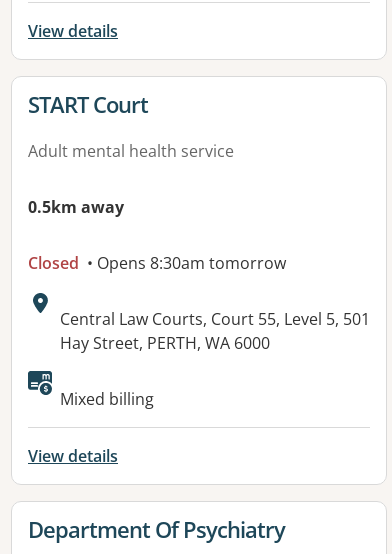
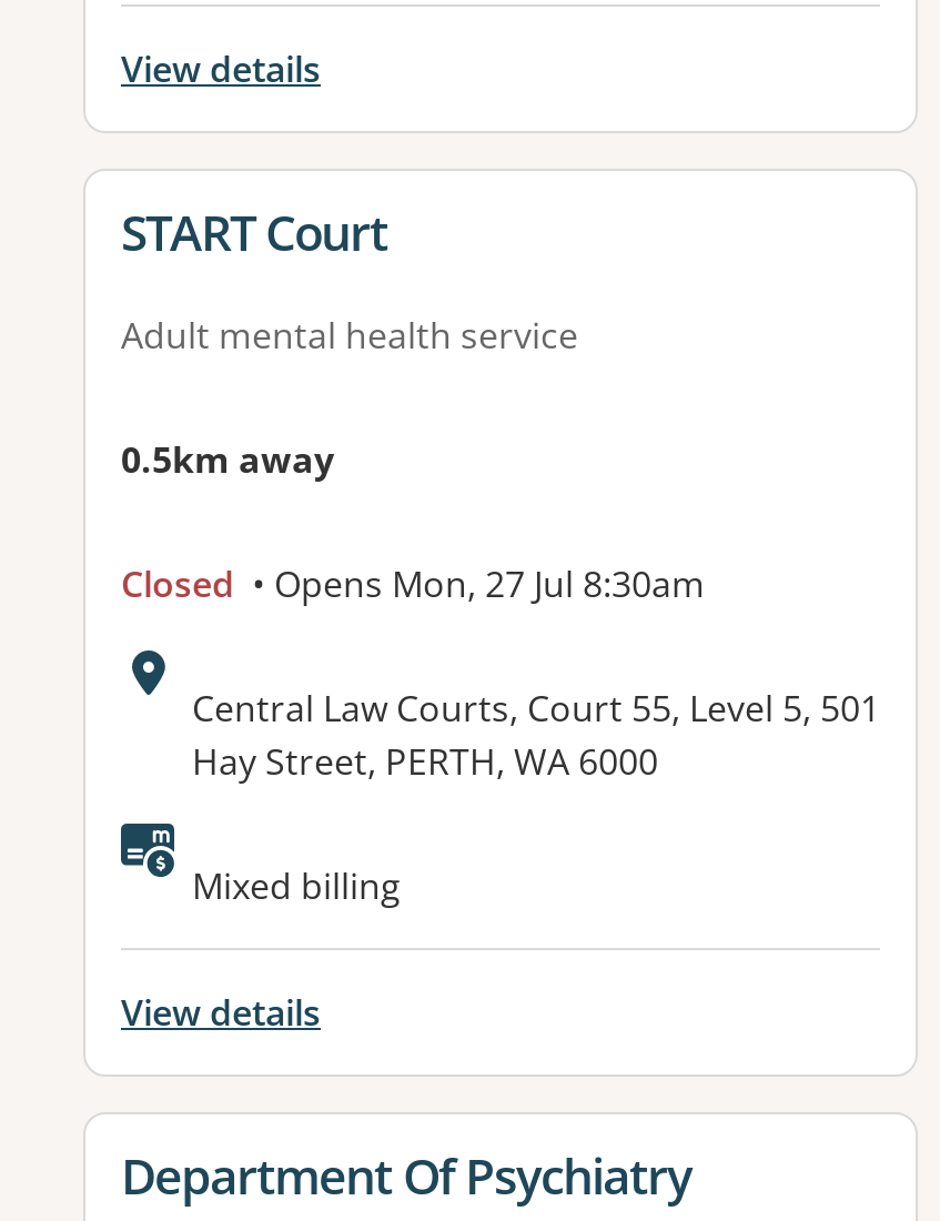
[28,252,286,274] Closed • Opens 8:30am tomorrow -> [121,560,705,609] Closed • Opens Mon, 27 Jul 8:30am

